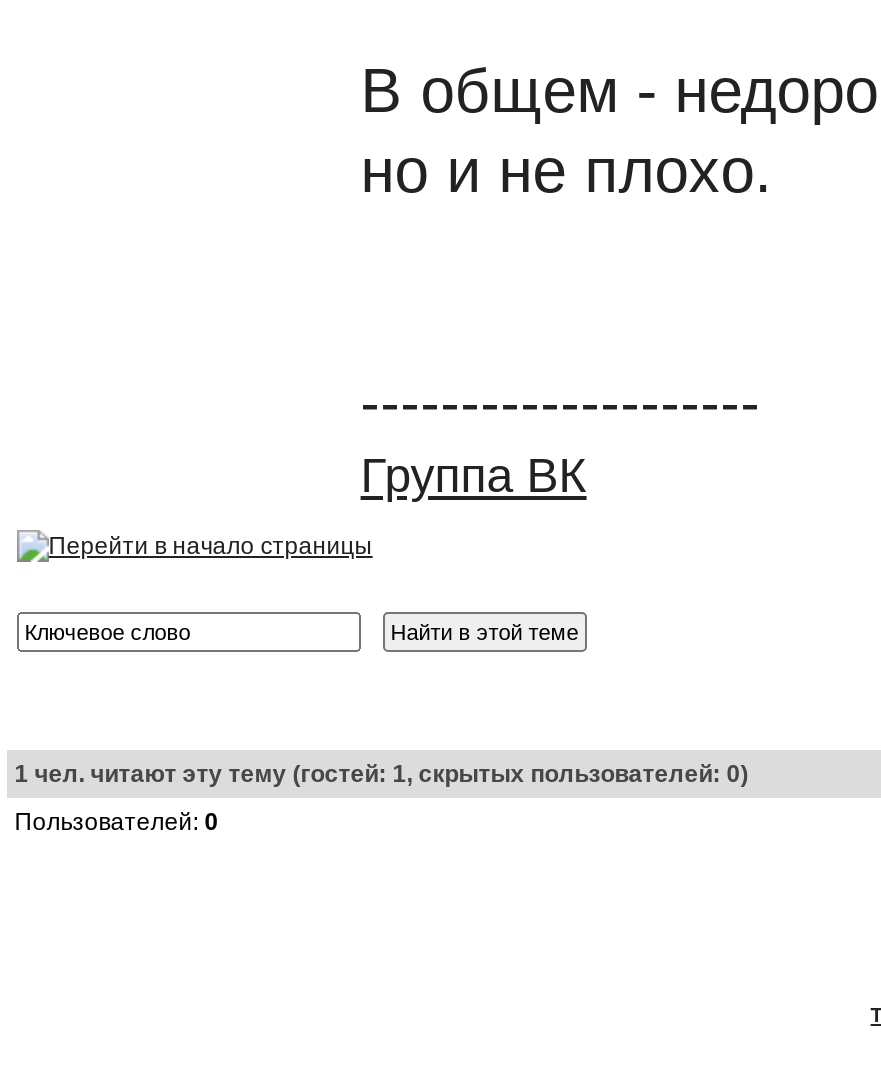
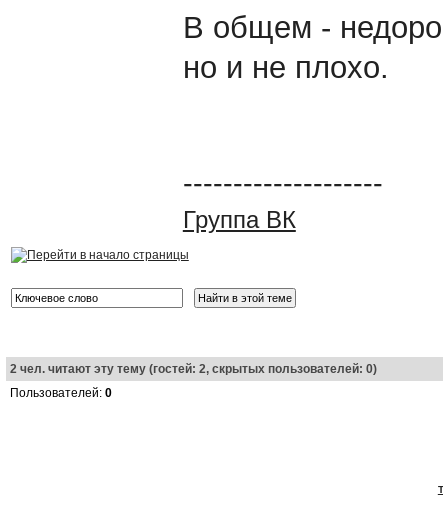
[15,760,749,788] 1 чел. читают эту тему (гостей: 1, скрытых пользователей: 0) -> [10,362,377,376] 2 чел. читают эту тему (гостей: 2, скрытых пользователей: 0)

